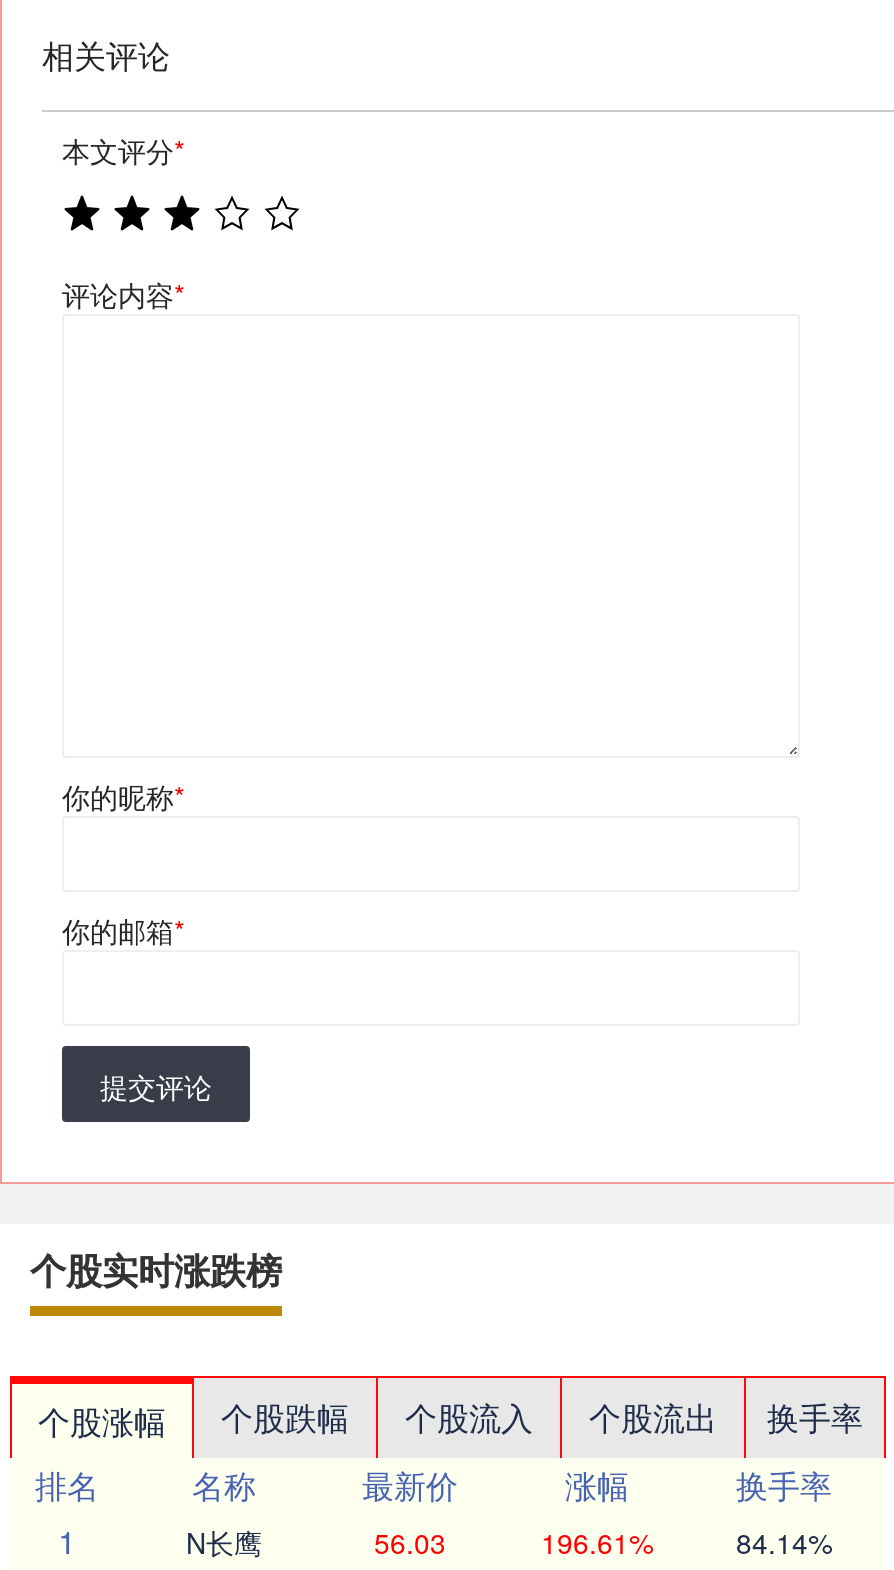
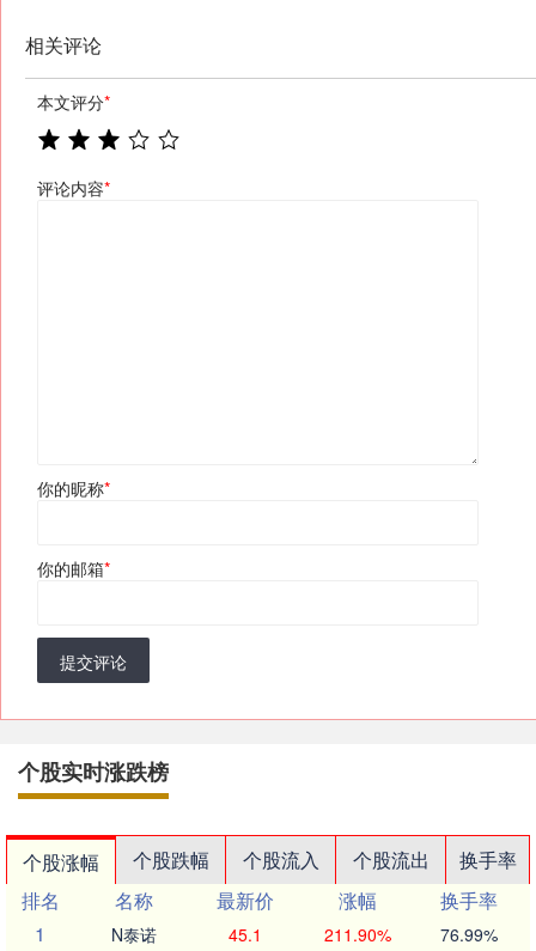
[186,1522,262,1562] N长鹰 -> [111,922,157,946] N泰诺
[374,1522,446,1562] 56.03 -> [229,922,262,946] 45.1
[541,1522,653,1562] 196.61% -> [324,922,391,946] 211.90%
[736,1522,832,1562] 84.14% -> [440,922,498,946] 76.99%

